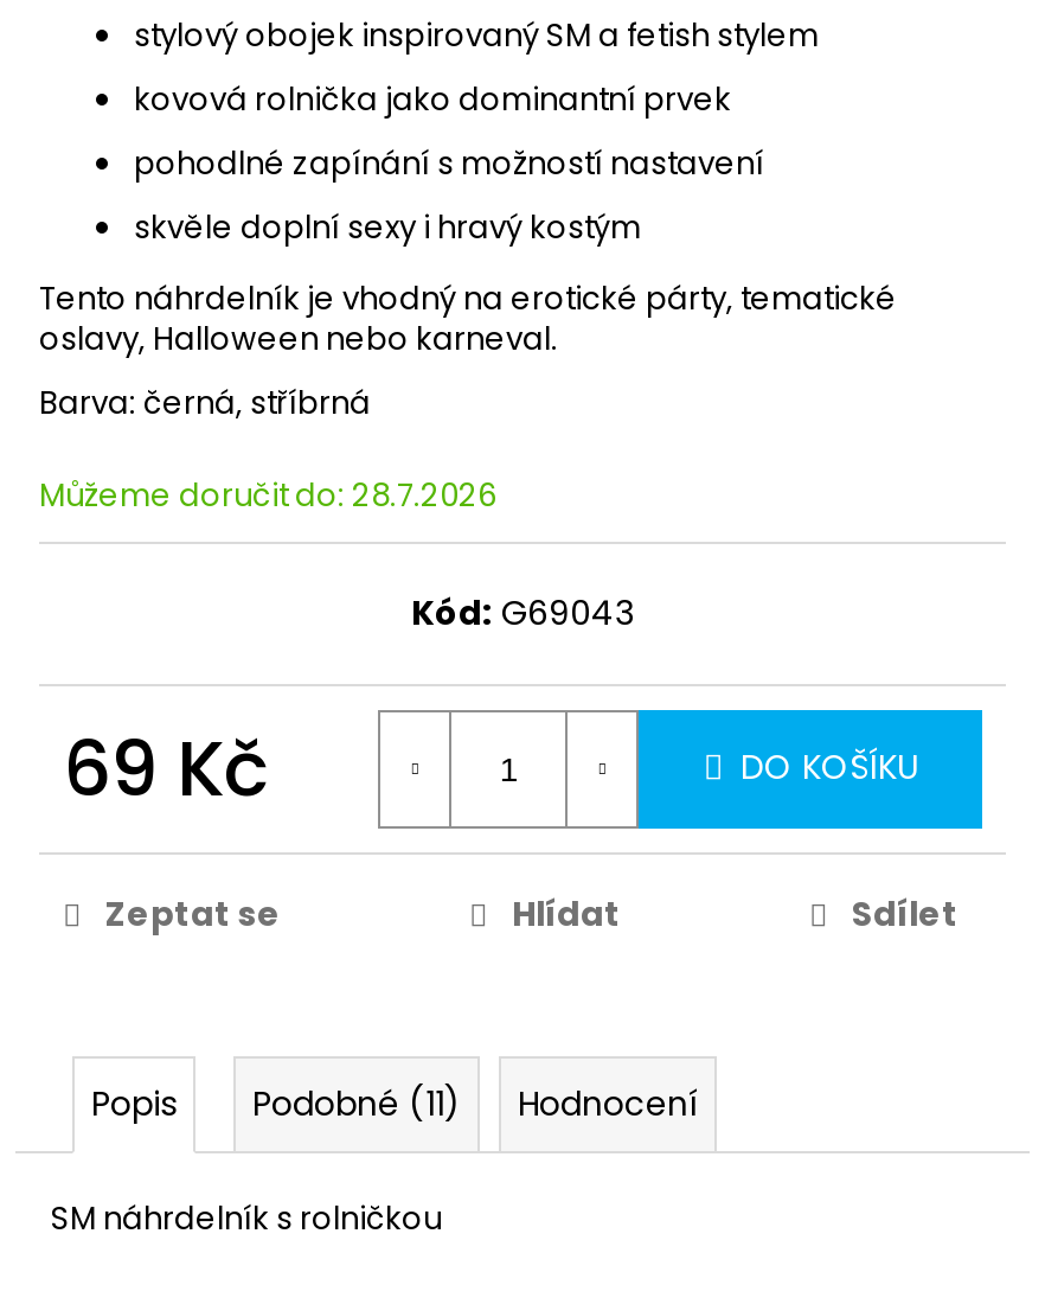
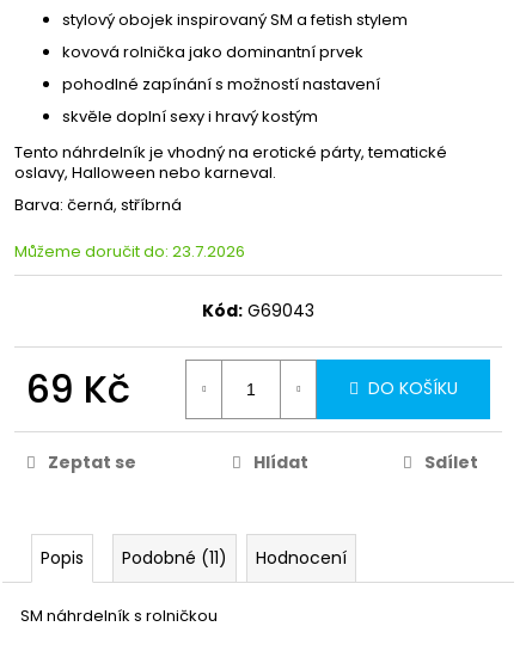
[39,473,496,518] Můžeme doručit do: 28.7.2026 -> [14,240,245,263] Můžeme doručit do: 23.7.2026

